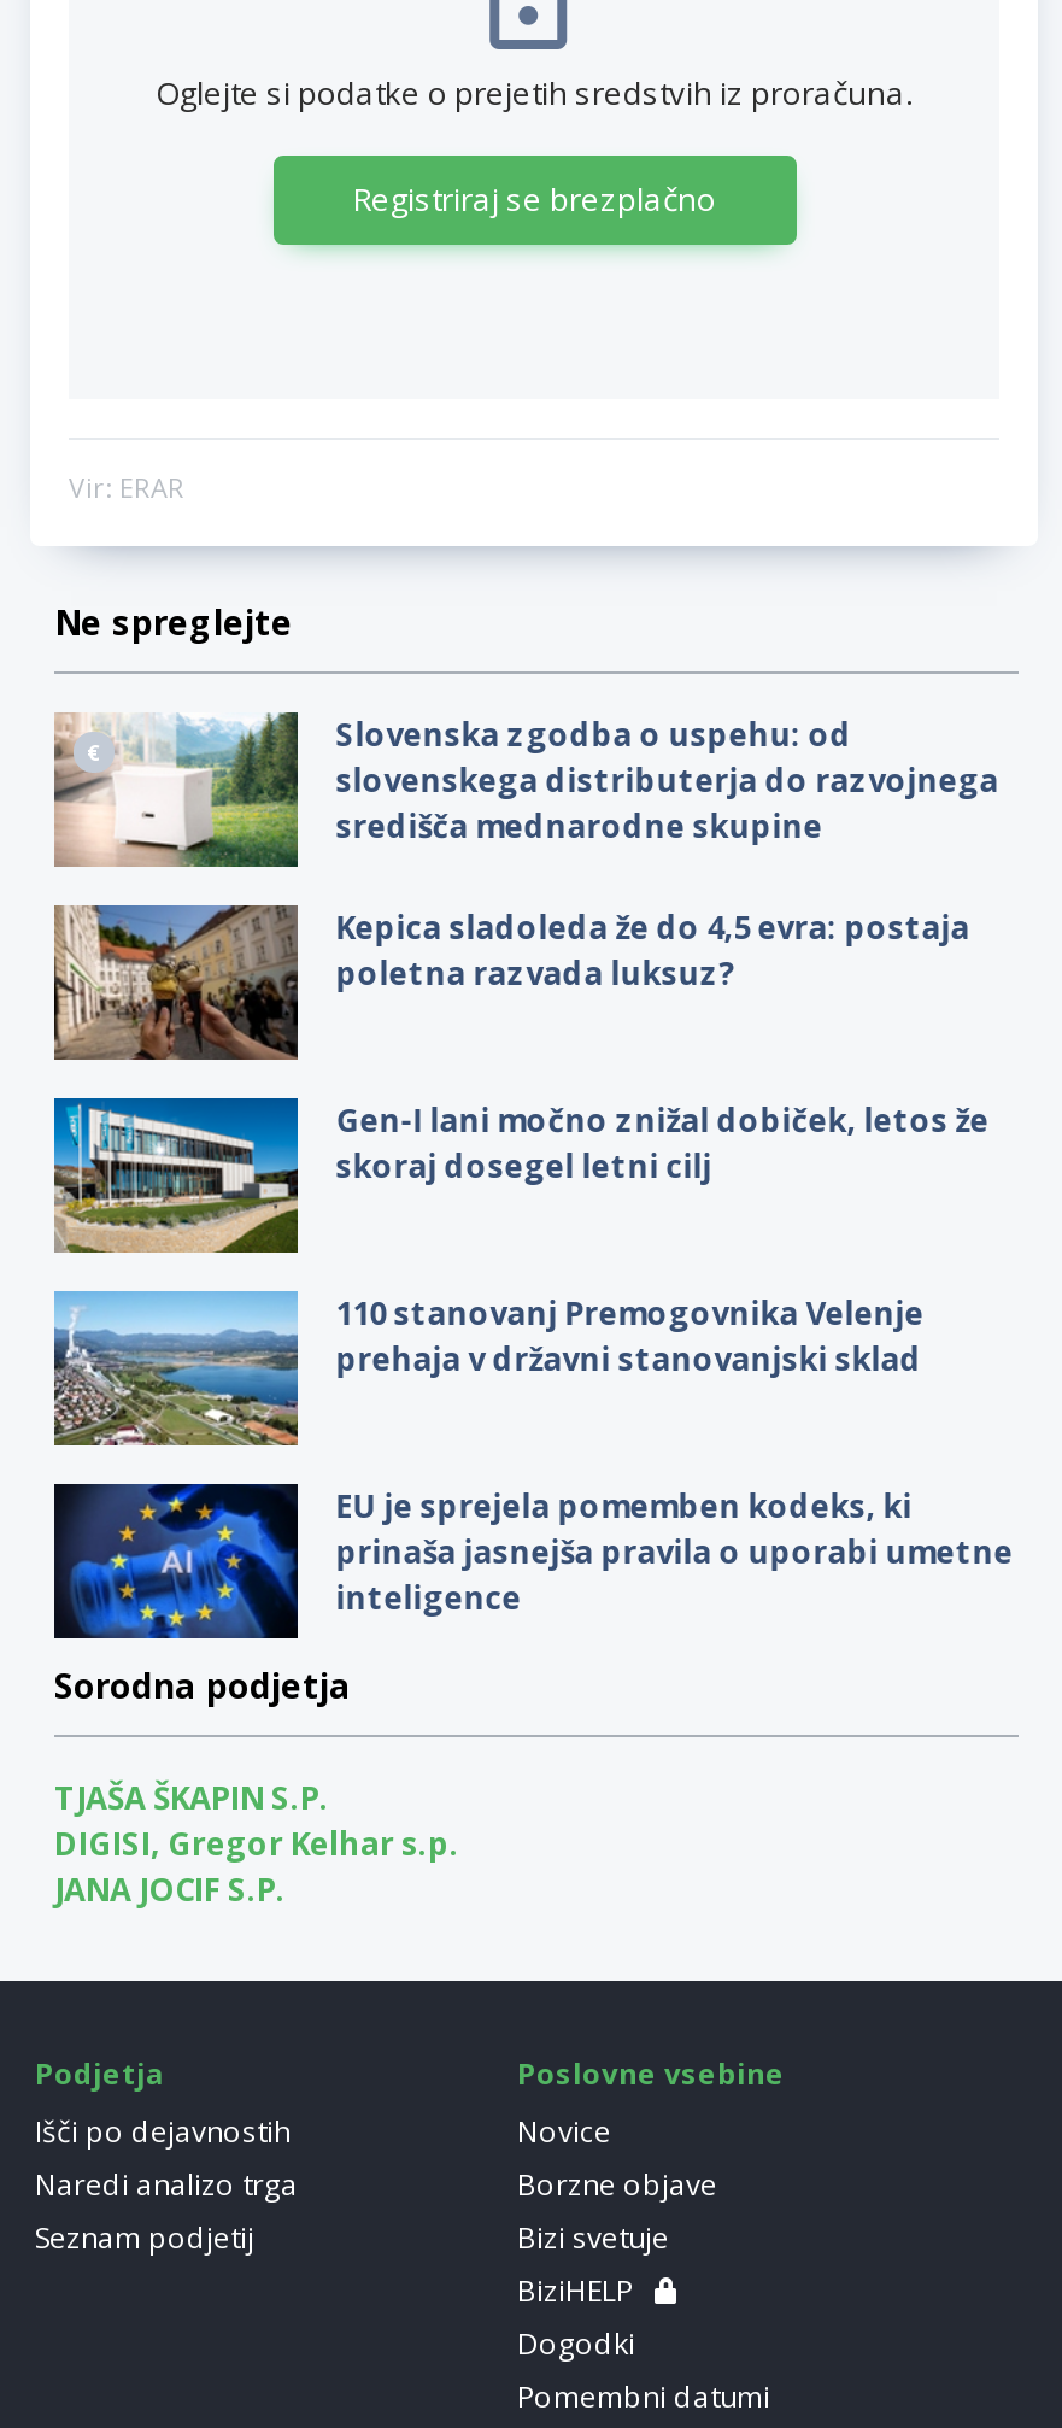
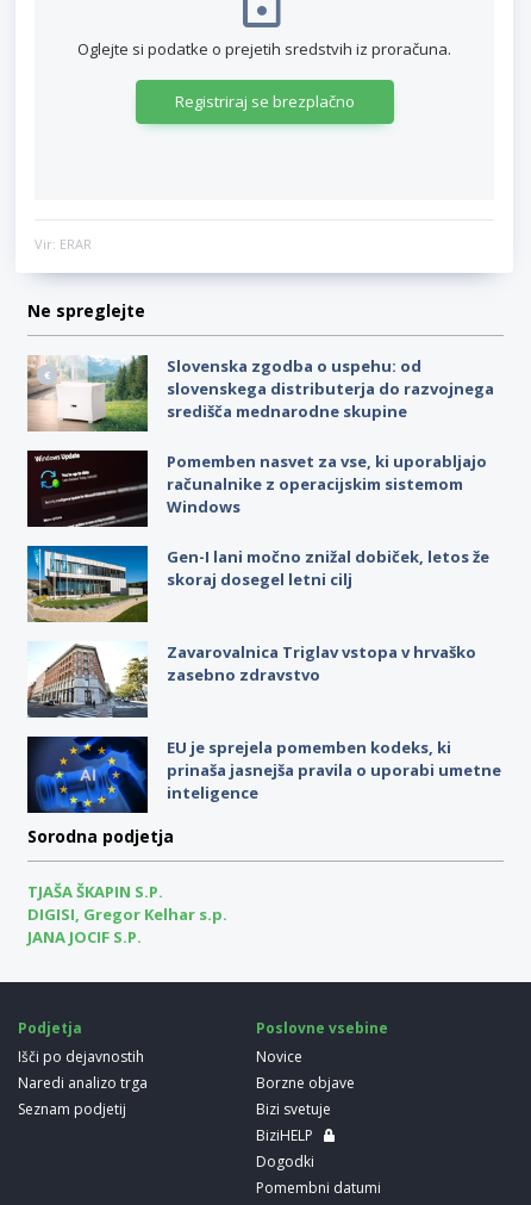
[52,903,970,1062] [image] | Kepica sladoleda že do 4,5 evra: postaja | poletna razvada luksuz? -> [27,449,487,528] [image] | Pomemben nasvet za vse, ki uporabljajo | računalnike z operacijskim sistemom | Windows
[52,1289,924,1448] [image] | 110 stanovanj Premogovnika Velenje | prehaja v državni stanovanjski sklad -> [27,641,476,718] [image] | Zavarovalnica Triglav vstopa v hrvaško | zasebno zdravstvo

